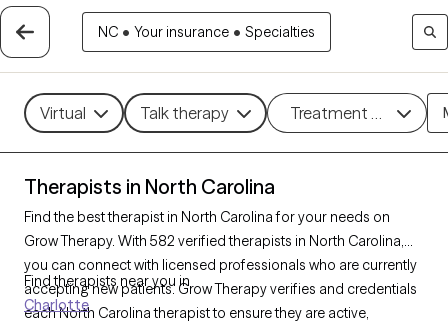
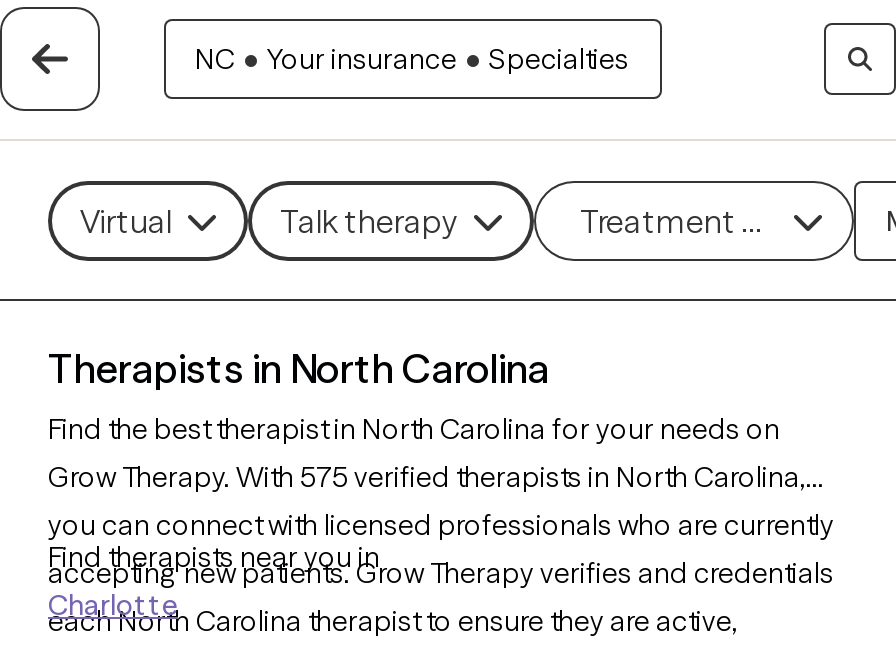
[24,232,404,250] Grow Therapy. With 582 verified therapists in North Carolina, -> [48,459,806,495] Grow Therapy. With 575 verified therapists in North Carolina,

